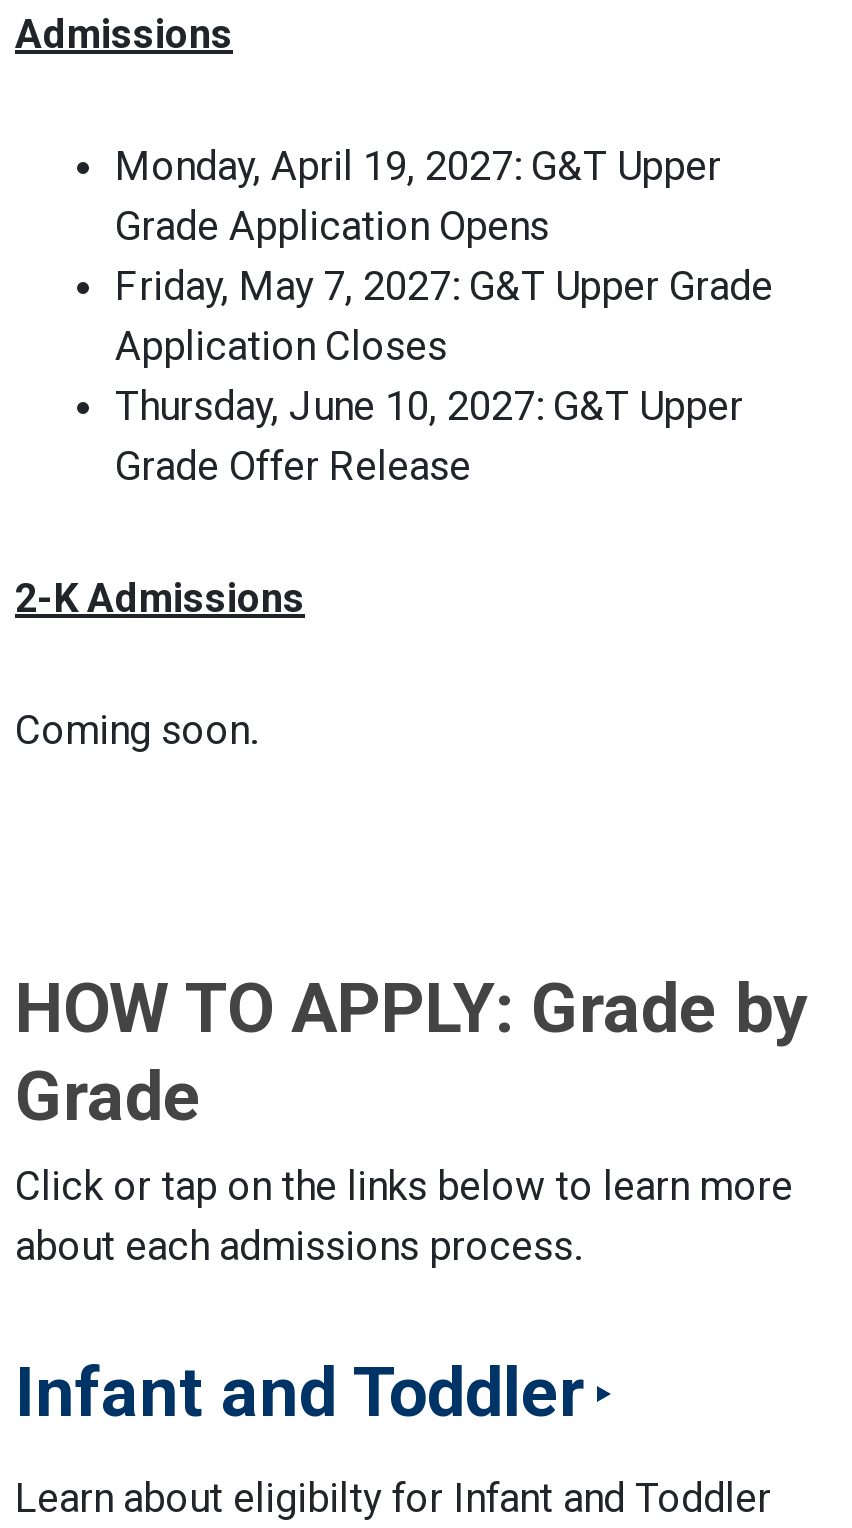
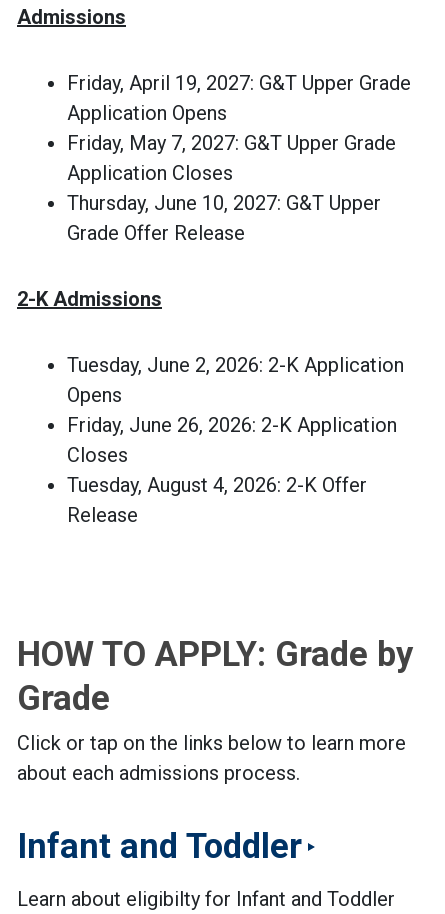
[115,141,721,249] Monday, April 19, 2027: G&T Upper | Grade Application Opens -> [67,70,411,124] Friday, April 19, 2027: G&T Upper Grade | Application Opens
[15,705,257,753] Coming soon. -> [67,352,404,526] Tuesday, June 2, 2026: 2-K Application | Opens | Friday, June 26, 2026: 2-K Application | Closes | Tuesday, August 4, 2026: 2-K Offer | Release

